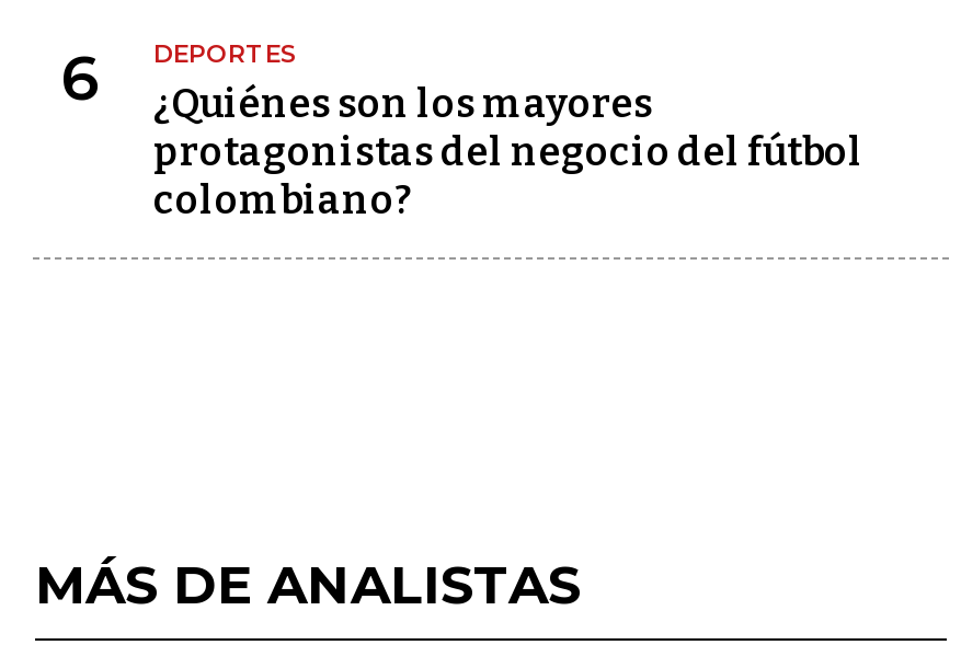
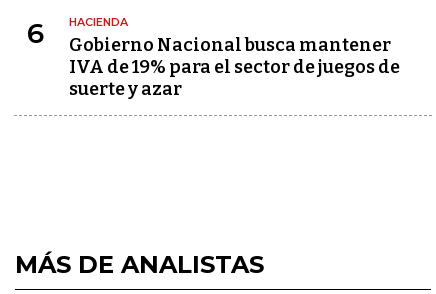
[153,38,863,224] DEPORTES | ¿Quiénes son los mayores | protagonistas del negocio del fútbol | colombiano? -> [69,15,400,100] HACIENDA | Gobierno Nacional busca mantener | IVA de 19% para el sector de juegos de | suerte y azar

